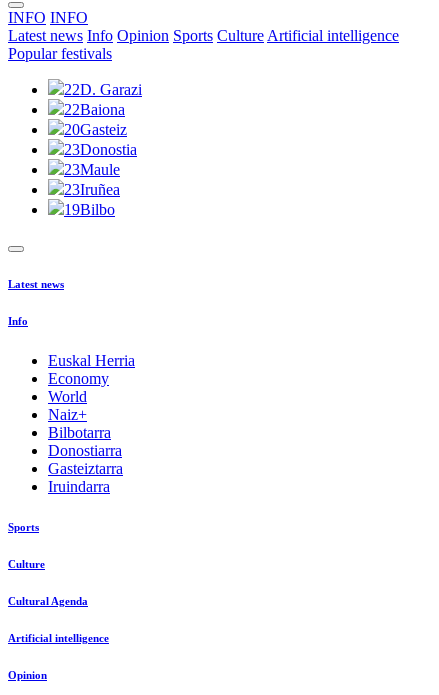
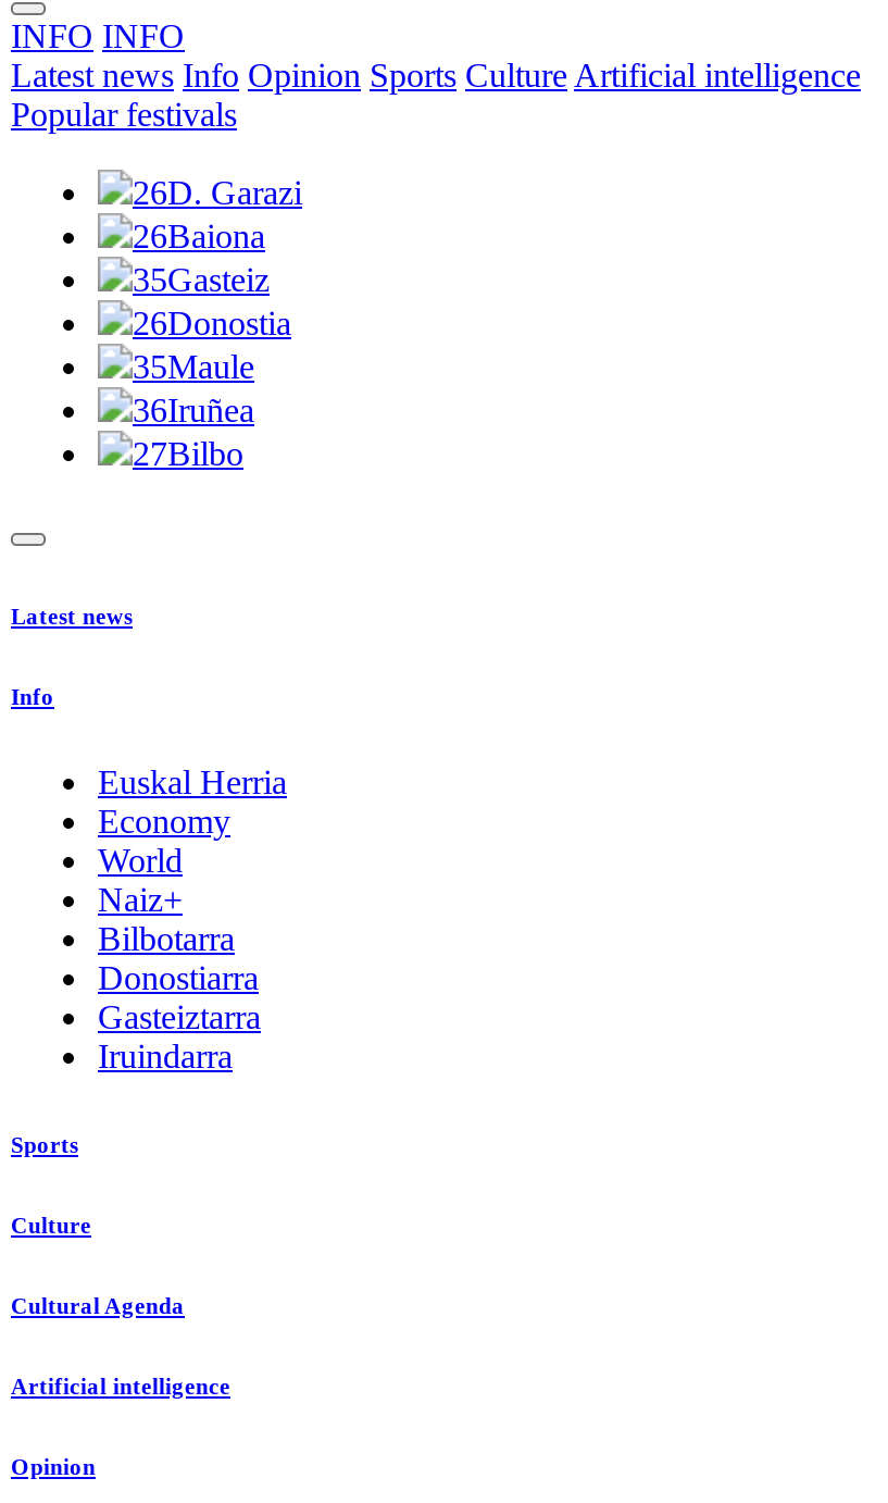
[64,81,142,98] 22D. Garazi -> [133,174,302,211] 26D. Garazi
[64,101,125,118] 22Baiona -> [133,218,265,254] 26Baiona
[64,121,127,138] 20Gasteiz -> [133,261,270,298] 35Gasteiz
[64,141,137,158] 23Donostia -> [133,305,291,341] 26Donostia
[64,161,120,178] 23Maule -> [133,348,254,385] 35Maule
[64,181,120,198] 23Iruñea -> [133,392,254,428] 36Iruñea
[64,201,115,218] 19Bilbo -> [133,435,243,472] 27Bilbo

